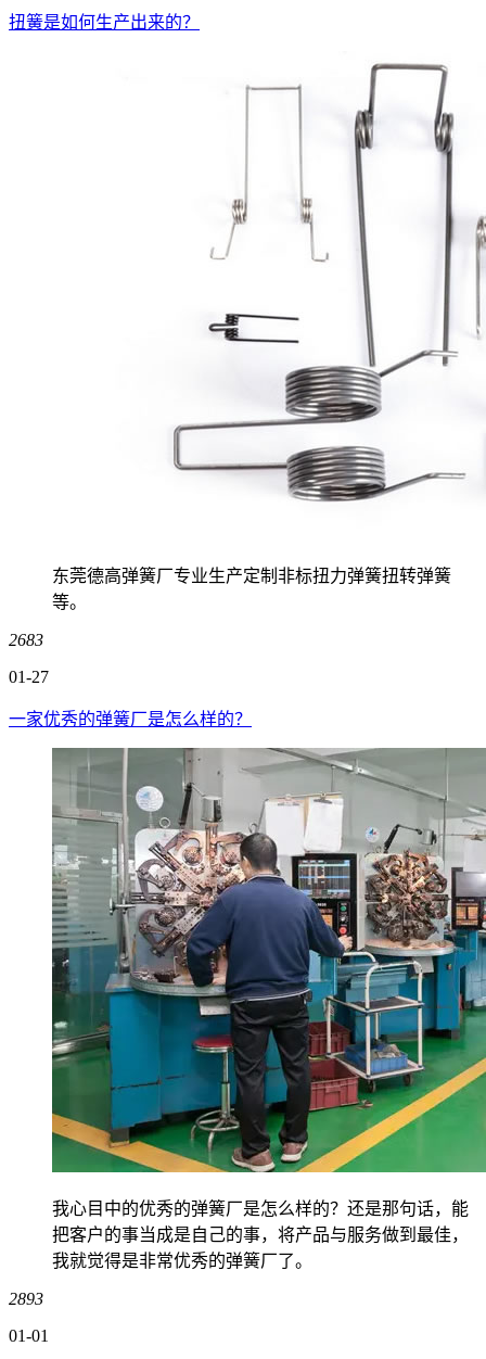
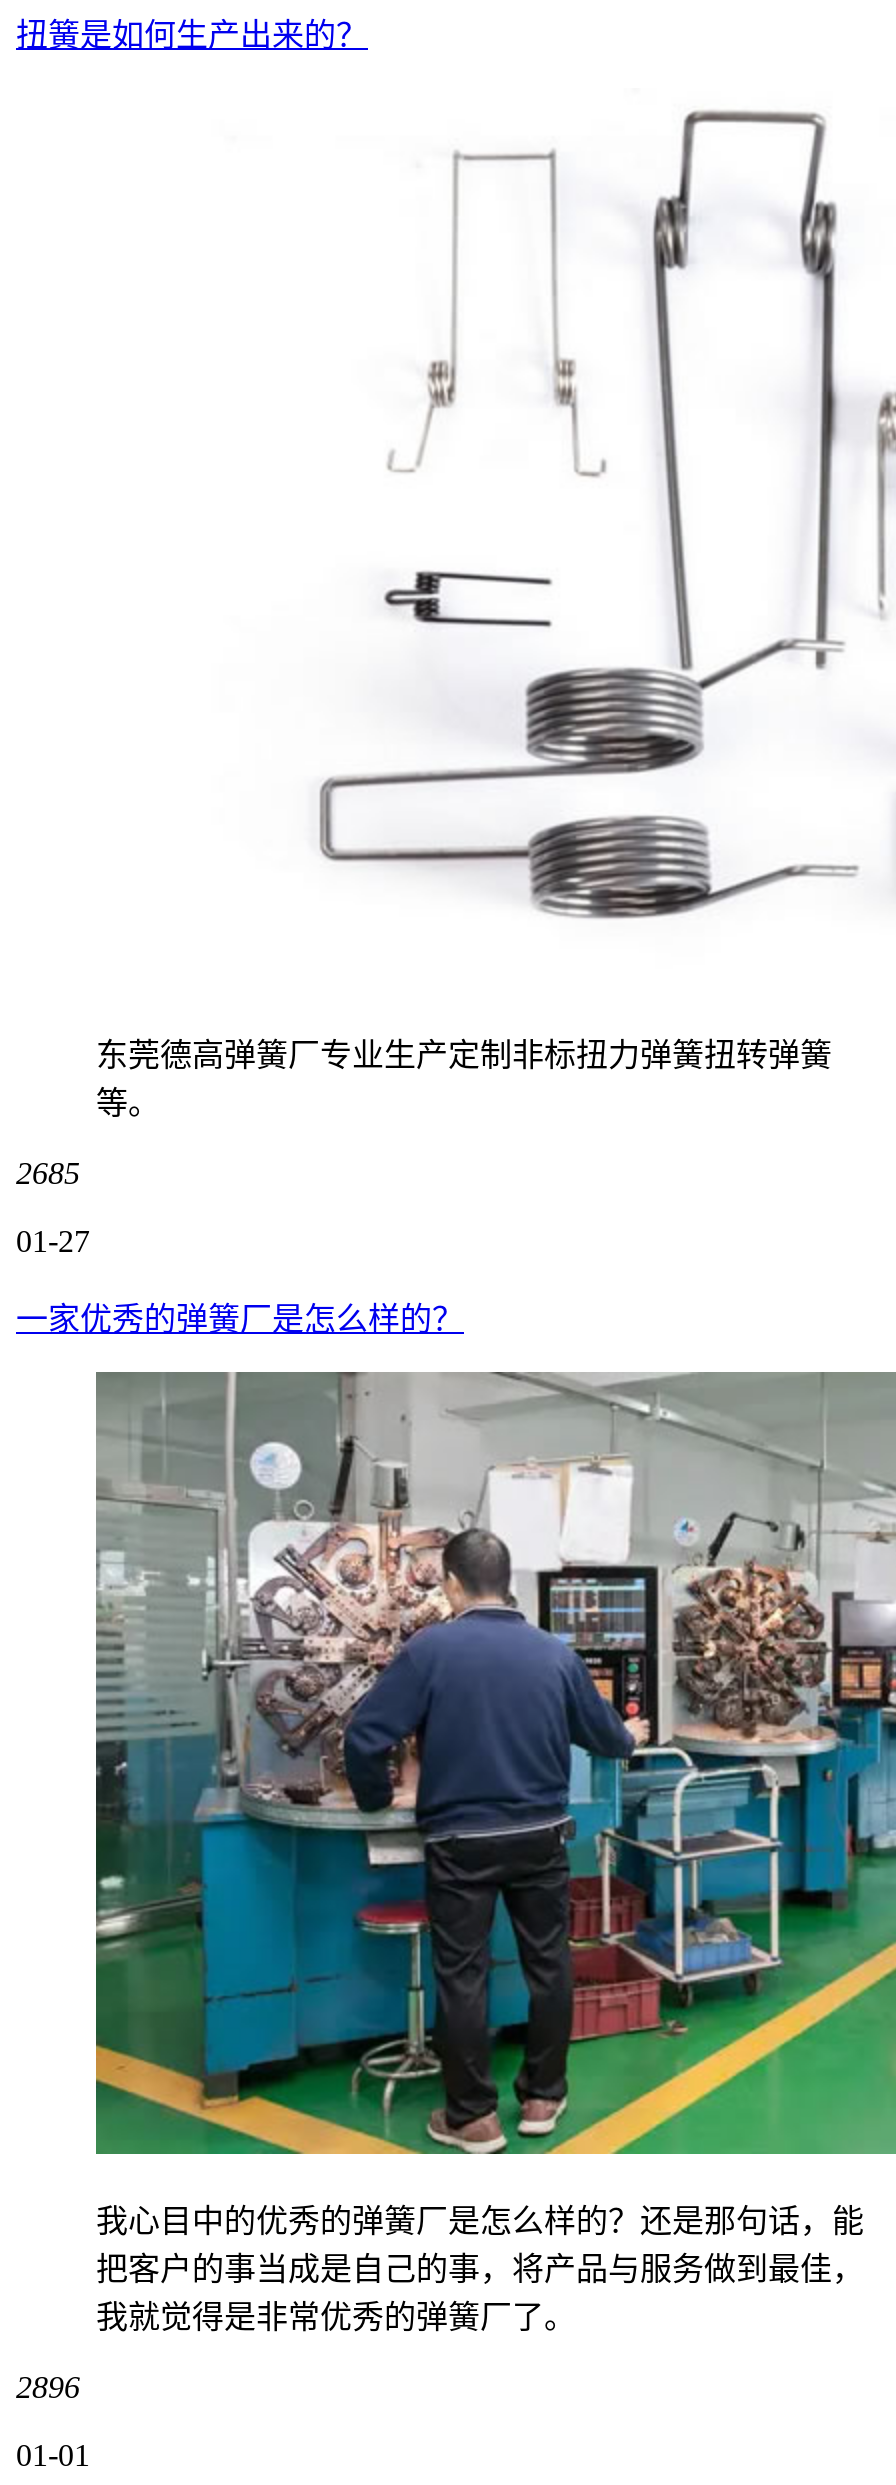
[9,631,43,650] 2683 -> [16,1157,80,1191] 2685
[9,1290,43,1308] 2893 -> [16,2371,80,2405] 2896

